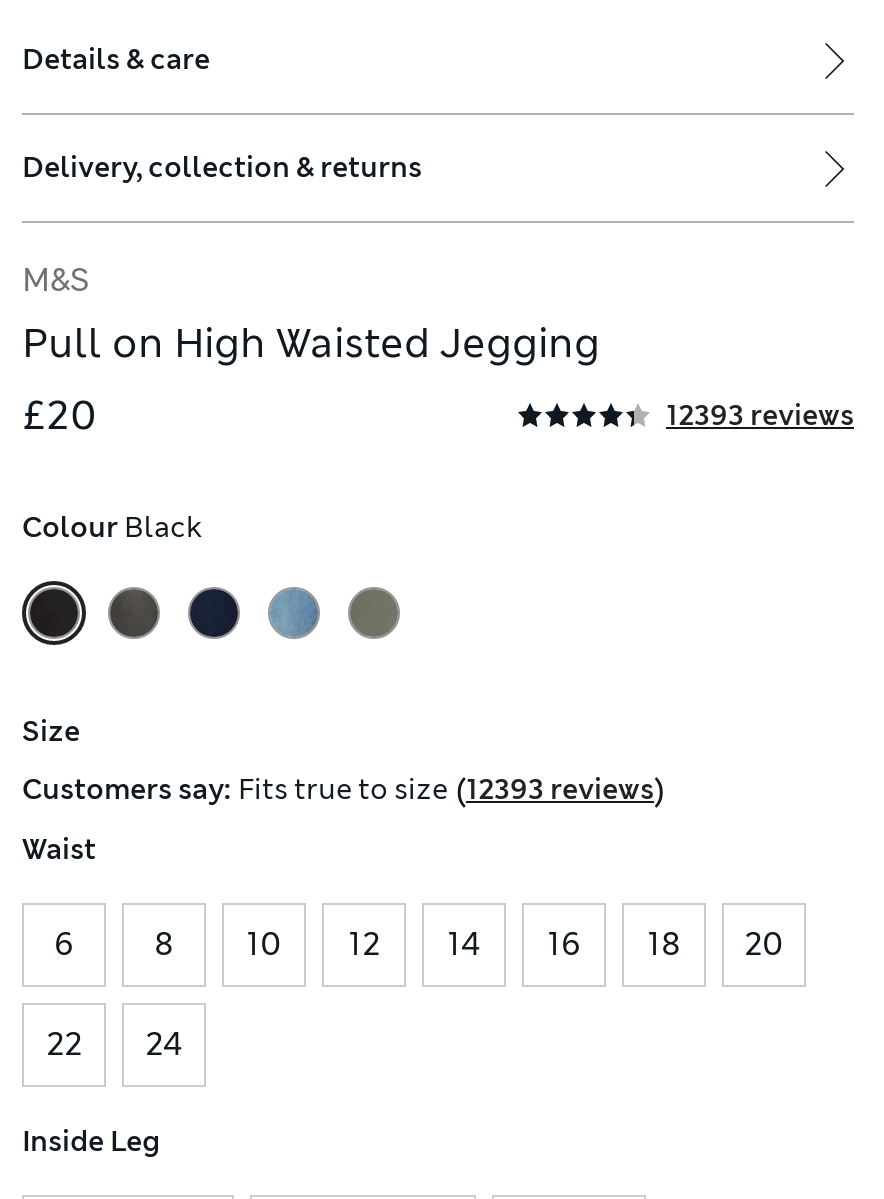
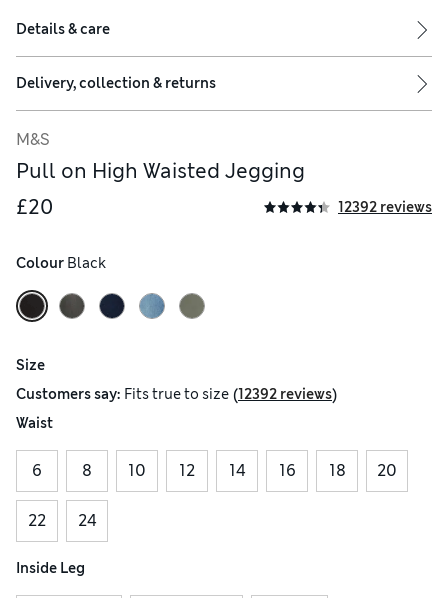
[666,397,854,433] 12393 reviews -> [338,198,432,216] 12392 reviews
[22,770,664,812] Customers say: Fits true to size (12393 reviews) -> [16,384,337,405] Customers say: Fits true to size (12392 reviews)

